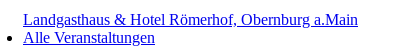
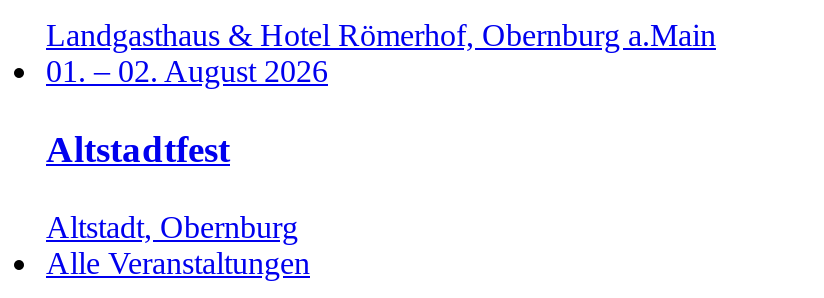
none -> [46,55,328,244] 01. –02. August 2026 | Altstadtfest | Altstadt, Obernburg

